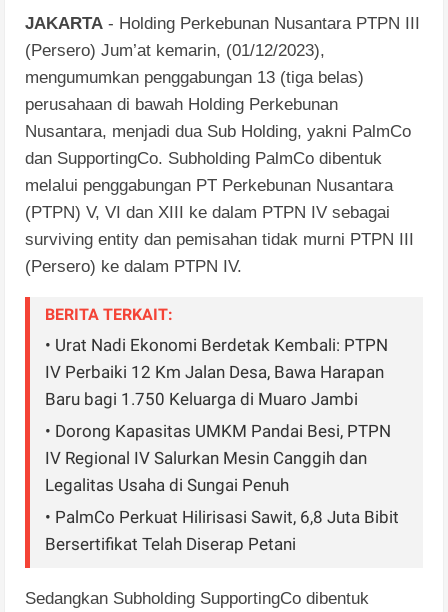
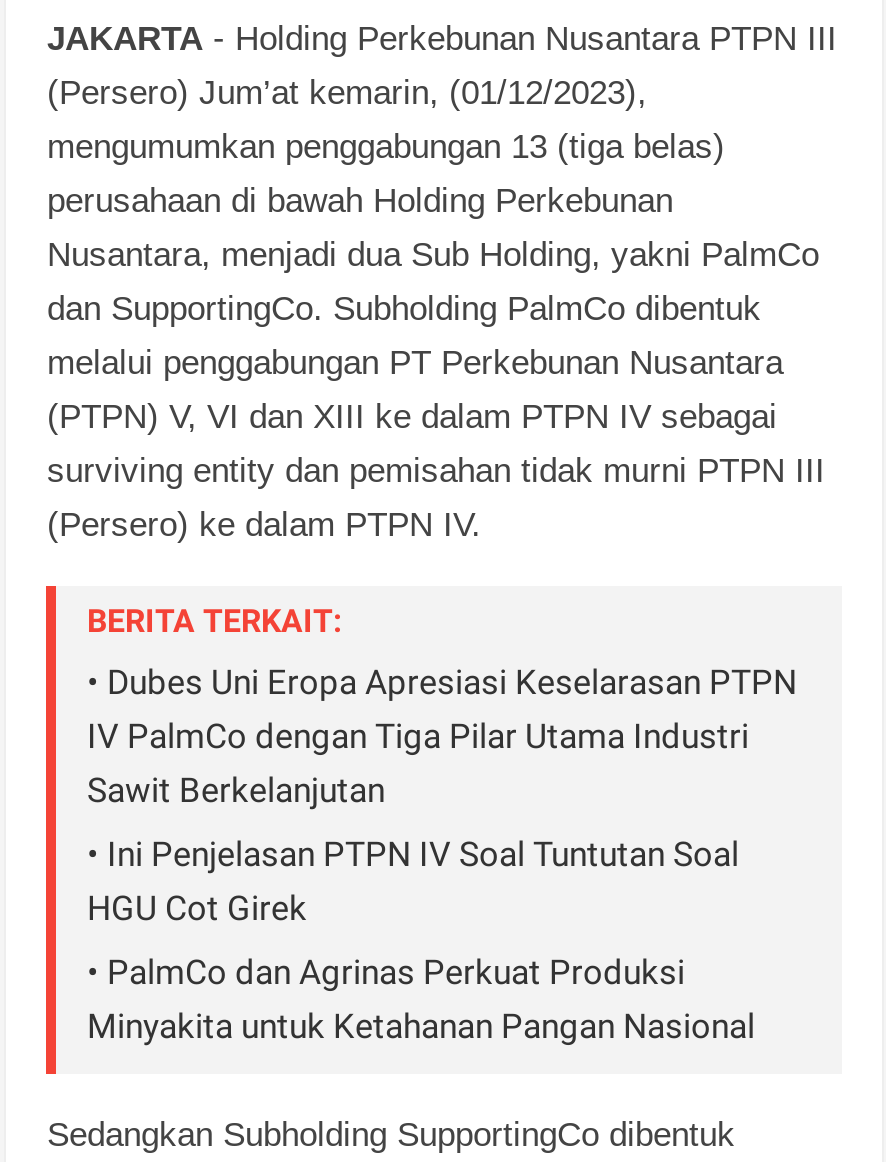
[45,335,388,409] • Urat Nadi Ekonomi Berdetak Kembali: PTPN | IV Perbaiki 12 Km Jalan Desa, Bawa Harapan | Baru bagi 1.750 Keluarga di Muaro Jambi -> [87,662,797,810] • Dubes Uni Eropa Apresiasi Keselarasan PTPN | IV PalmCo dengan Tiga Pilar Utama Industri | Sawit Berkelanjutan
[45,421,391,495] • Dorong Kapasitas UMKM Pandai Besi, PTPN | IV Regional IV Salurkan Mesin Canggih dan | Legalitas Usaha di Sungai Penuh -> [87,834,739,928] • Ini Penjelasan PTPN IV Soal Tuntutan Soal | HGU Cot Girek
[45,507,399,554] • PalmCo Perkuat Hilirisasi Sawit, 6,8 Juta Bibit | Bersertifikat Telah Diserap Petani -> [87,952,755,1046] • PalmCo dan Agrinas Perkuat Produksi | Minyakita untuk Ketahanan Pangan Nasional

